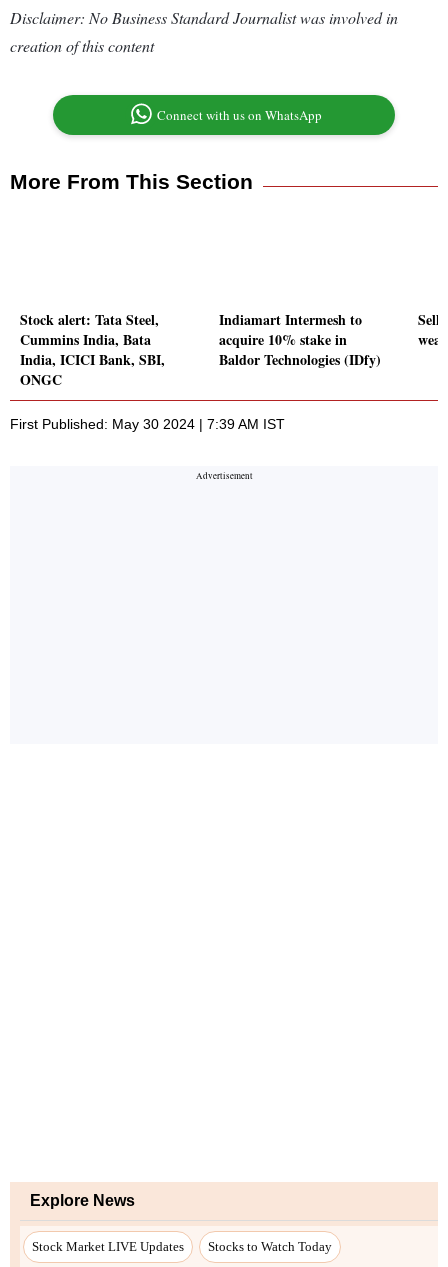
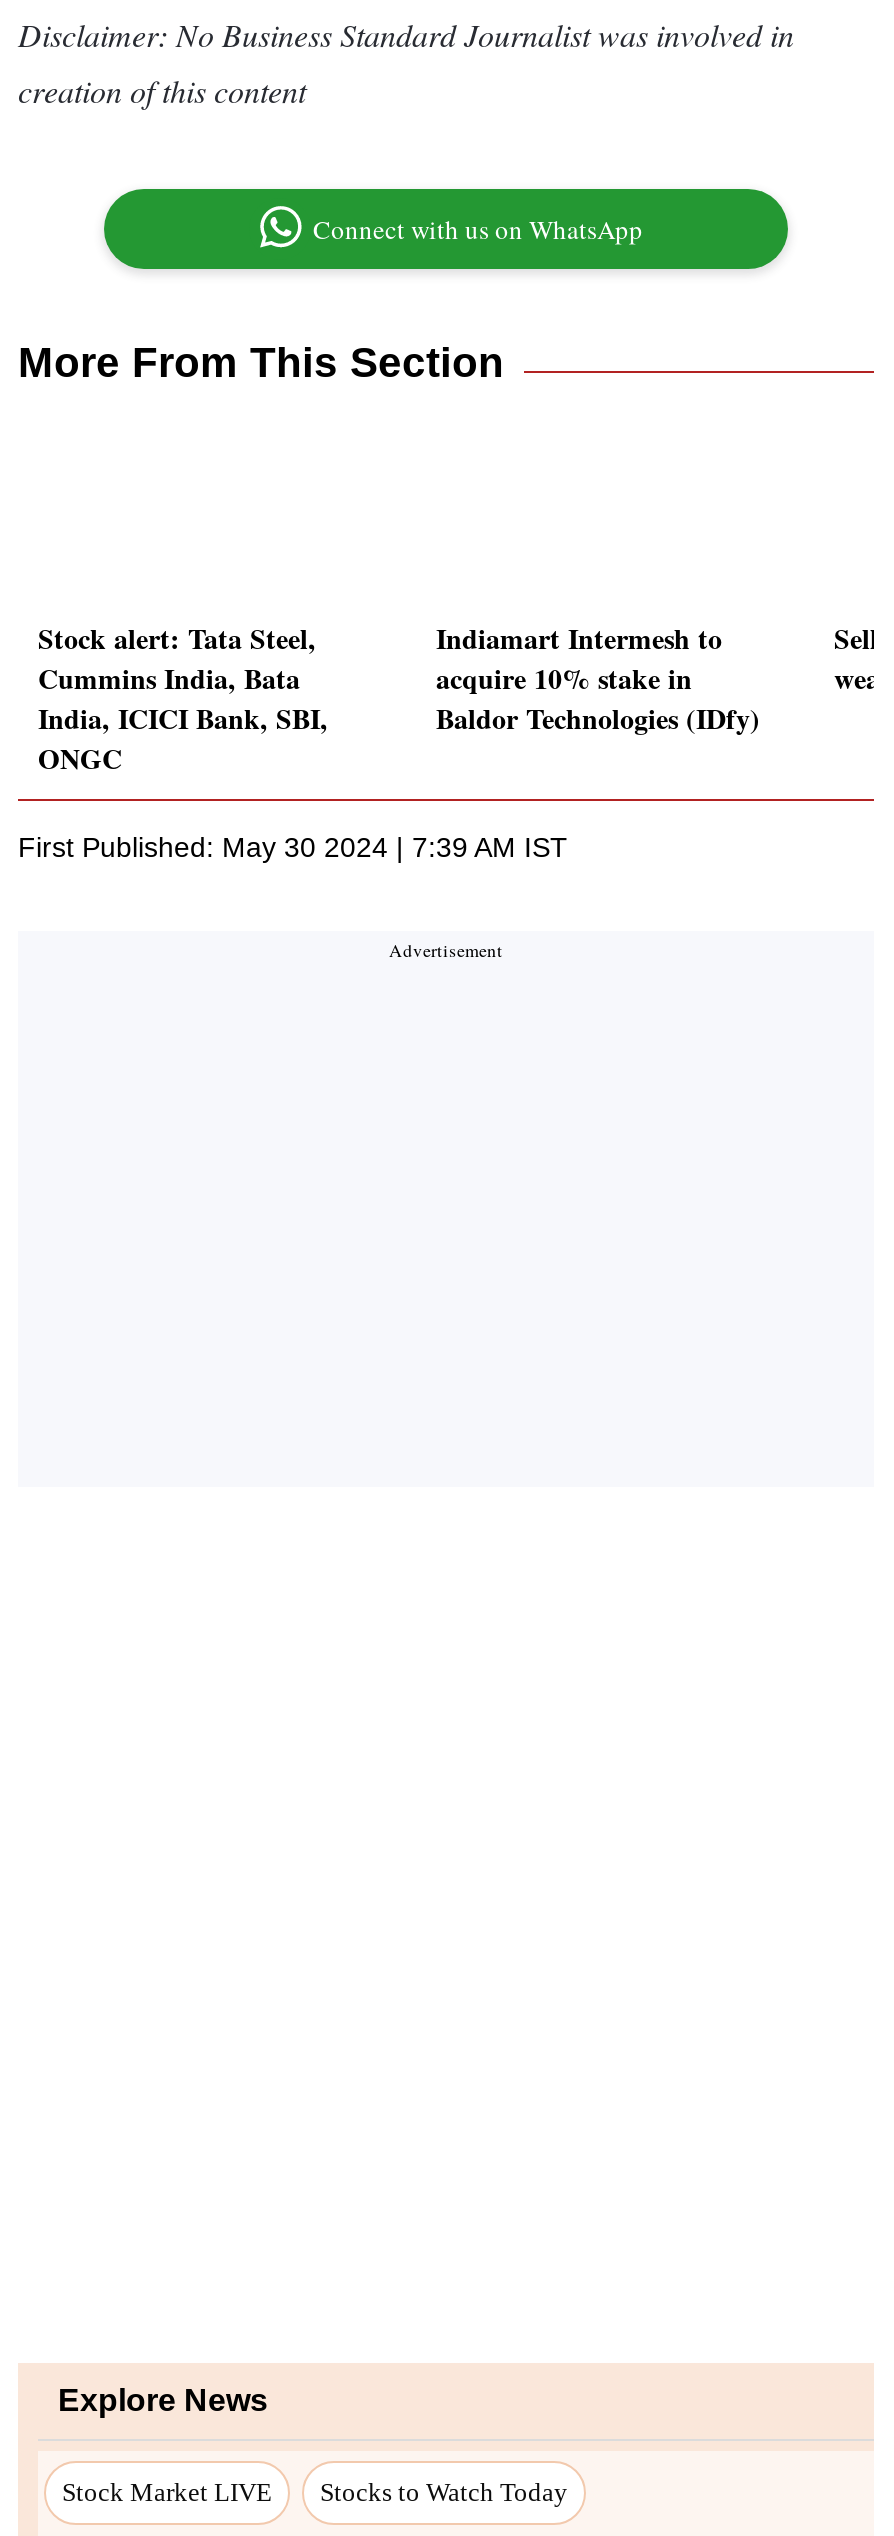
[32,1239,184,1254] Stock Market LIVE Updates -> [62,2477,272,2507] Stock Market LIVE

